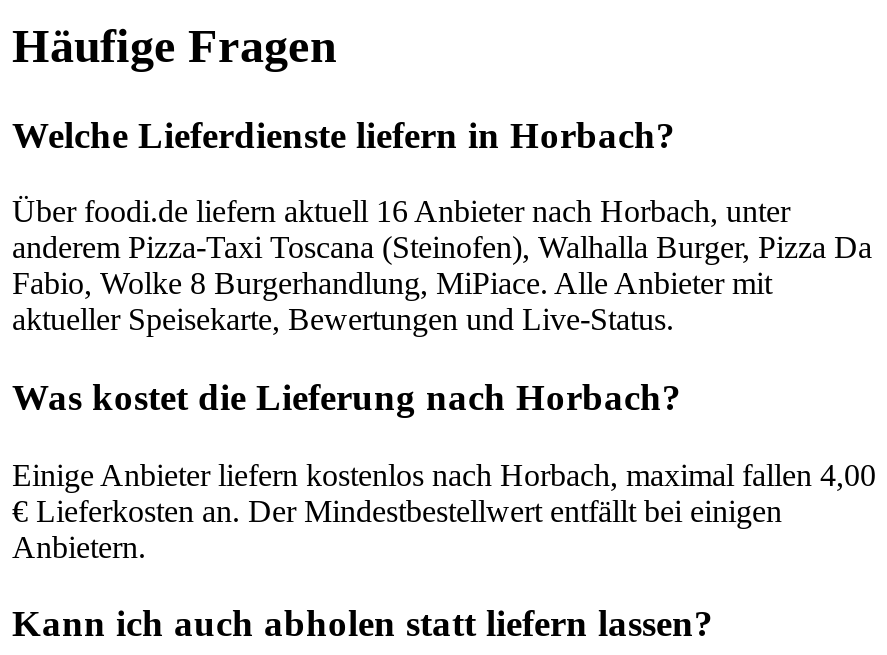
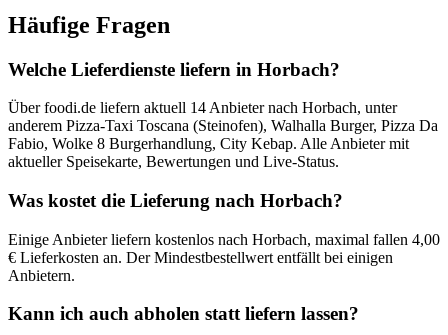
[12,194,790,228] Über foodi.de liefern aktuell 16 Anbieter nach Horbach, unter -> [8,99,397,116] Über foodi.de liefern aktuell 14 Anbieter nach Horbach, unter
[12,266,772,300] Fabio, Wolke 8 Burgerhandlung, MiPiace. Alle Anbieter mit -> [8,135,409,152] Fabio, Wolke 8 Burgerhandlung, City Kebap. Alle Anbieter mit

